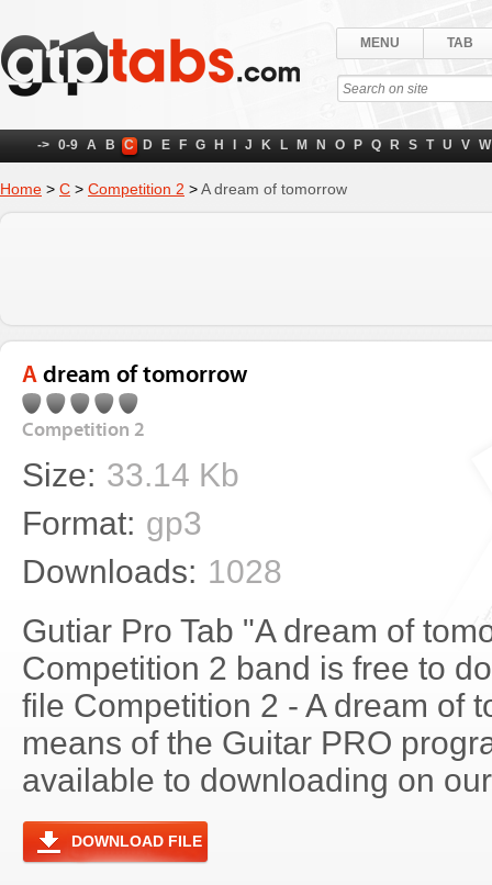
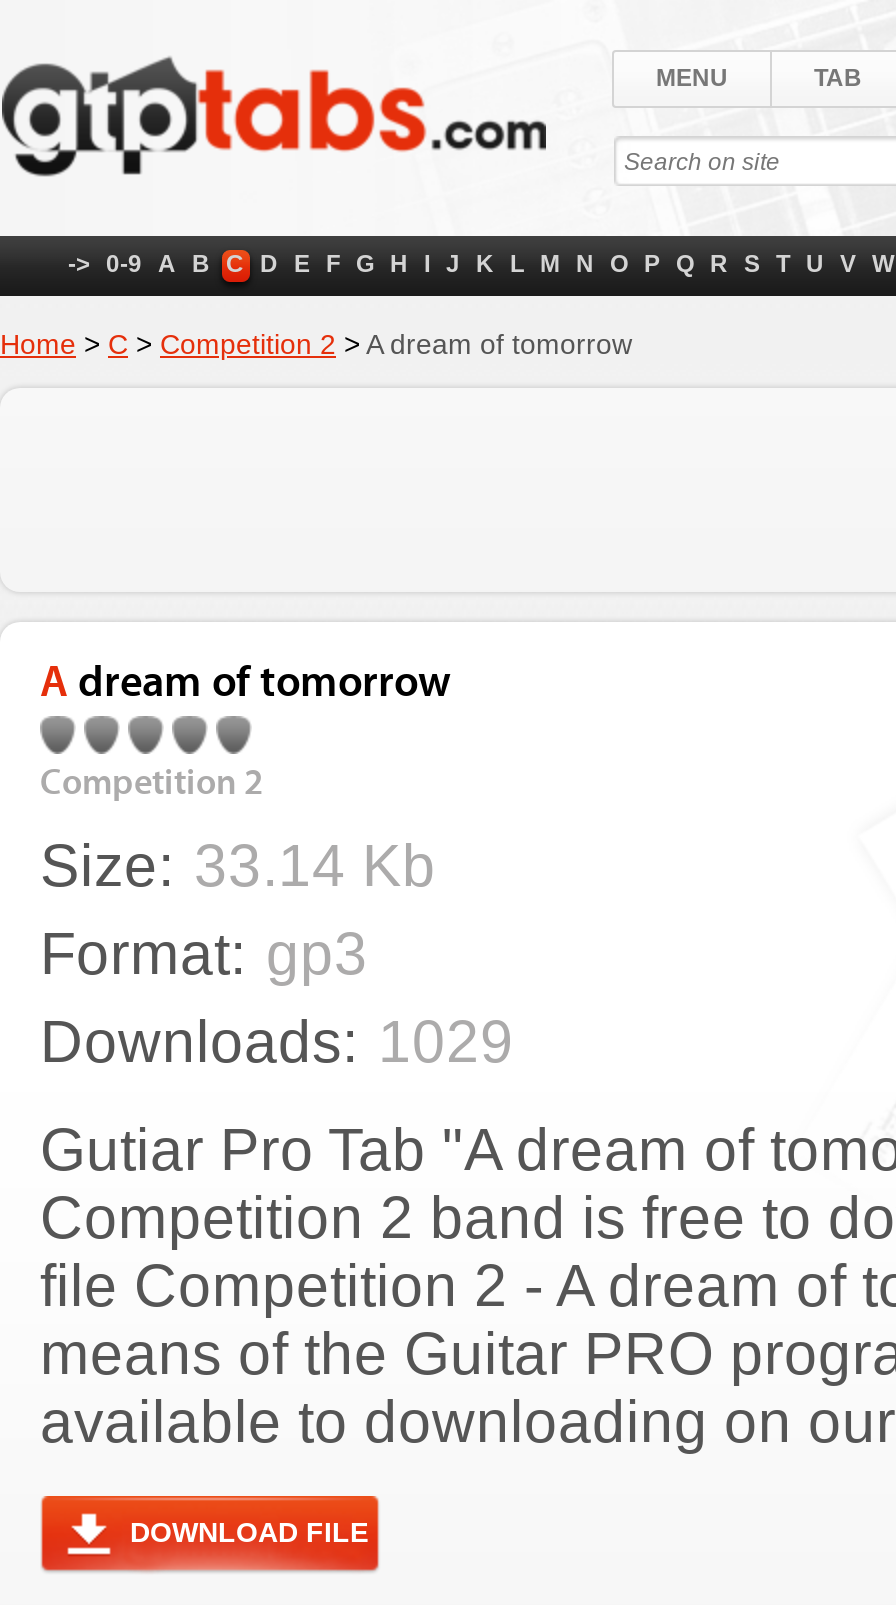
[22,553,282,590] Downloads: 1028 -> [40,1008,514,1074] Downloads: 1029

